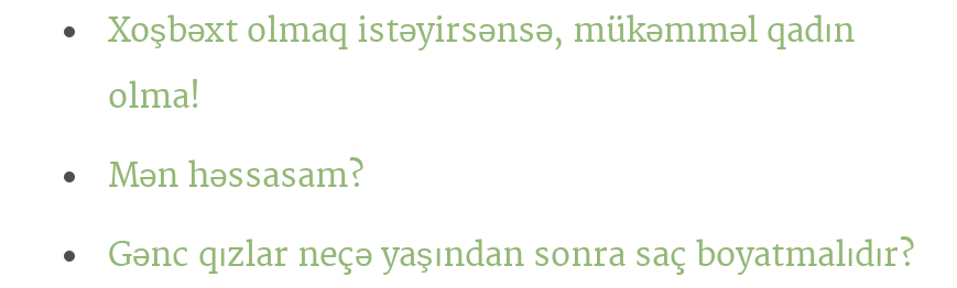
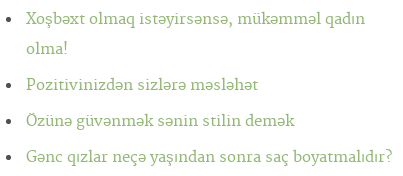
[108,156,363,198] Mən həssasam? -> [26,76,294,131] Pozitivinizdən sizlərə məsləhət | Özünə güvənmək sənin stilin demək

